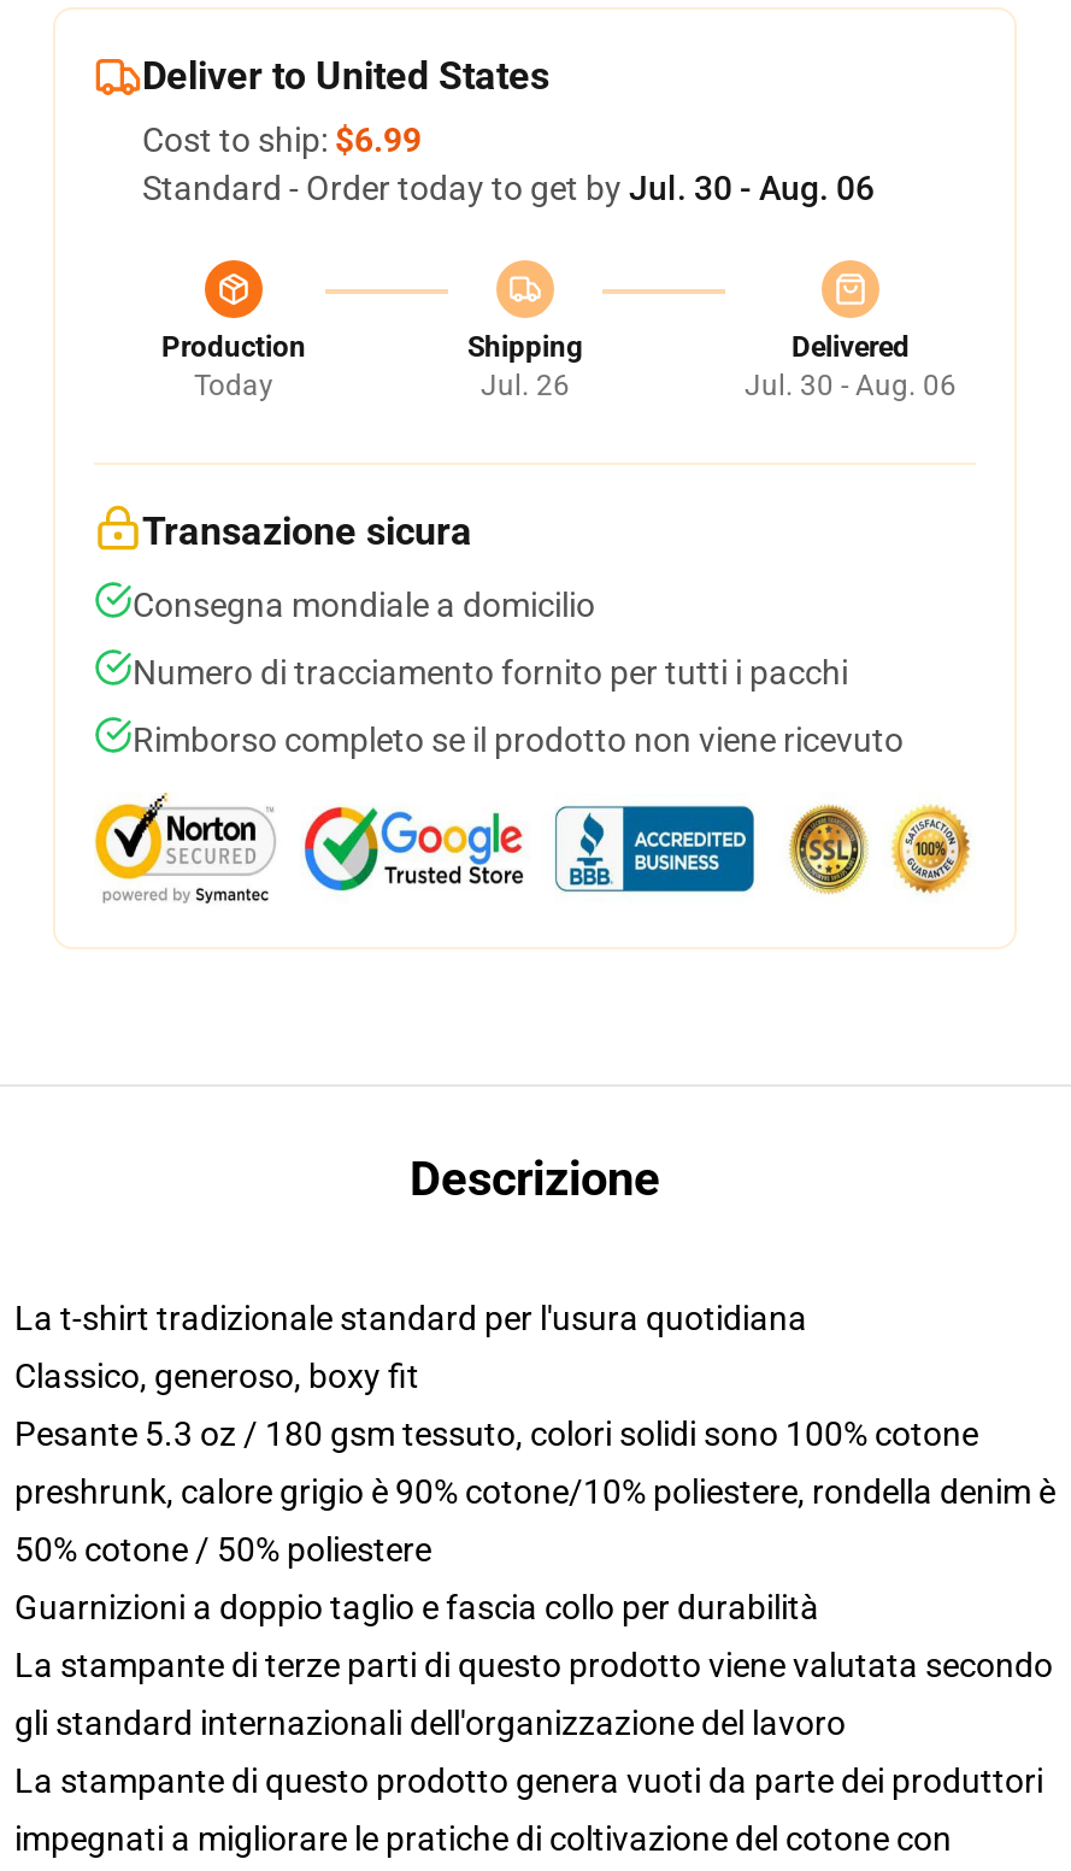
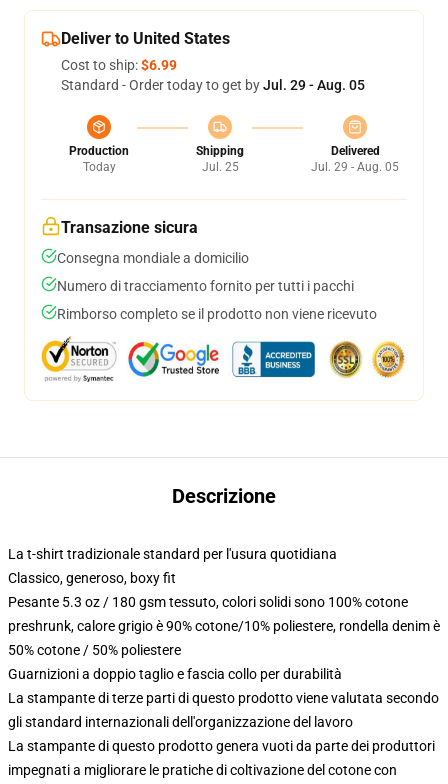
[142,169,875,207] Standard - Order today to get by Jul. 30 - Aug. 06 -> [61,77,365,93] Standard - Order today to get by Jul. 29 - Aug. 05
[481,369,570,402] Jul. 26 -> [201,160,238,174] Jul. 25
[745,369,957,402] Jul. 30 - Aug. 06 -> [311,160,399,174] Jul. 29 - Aug. 05

